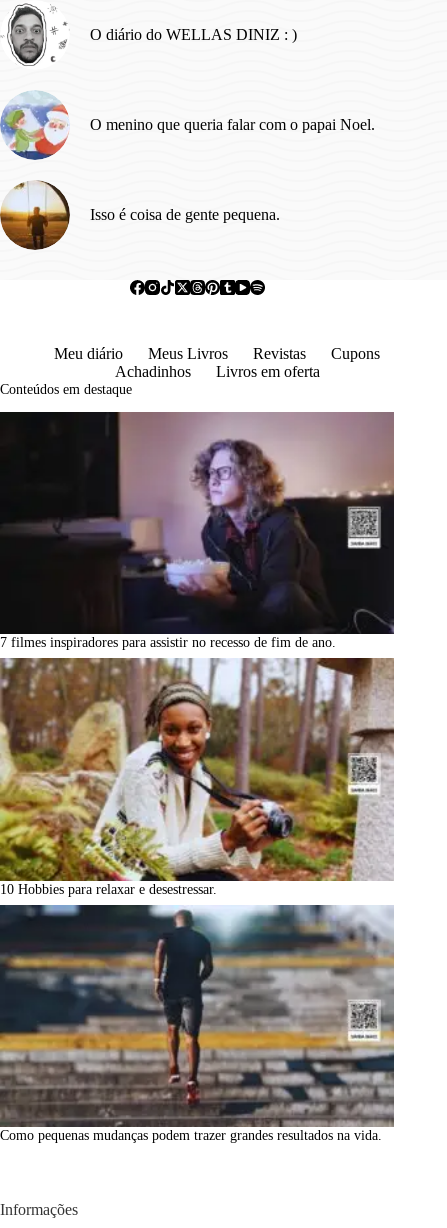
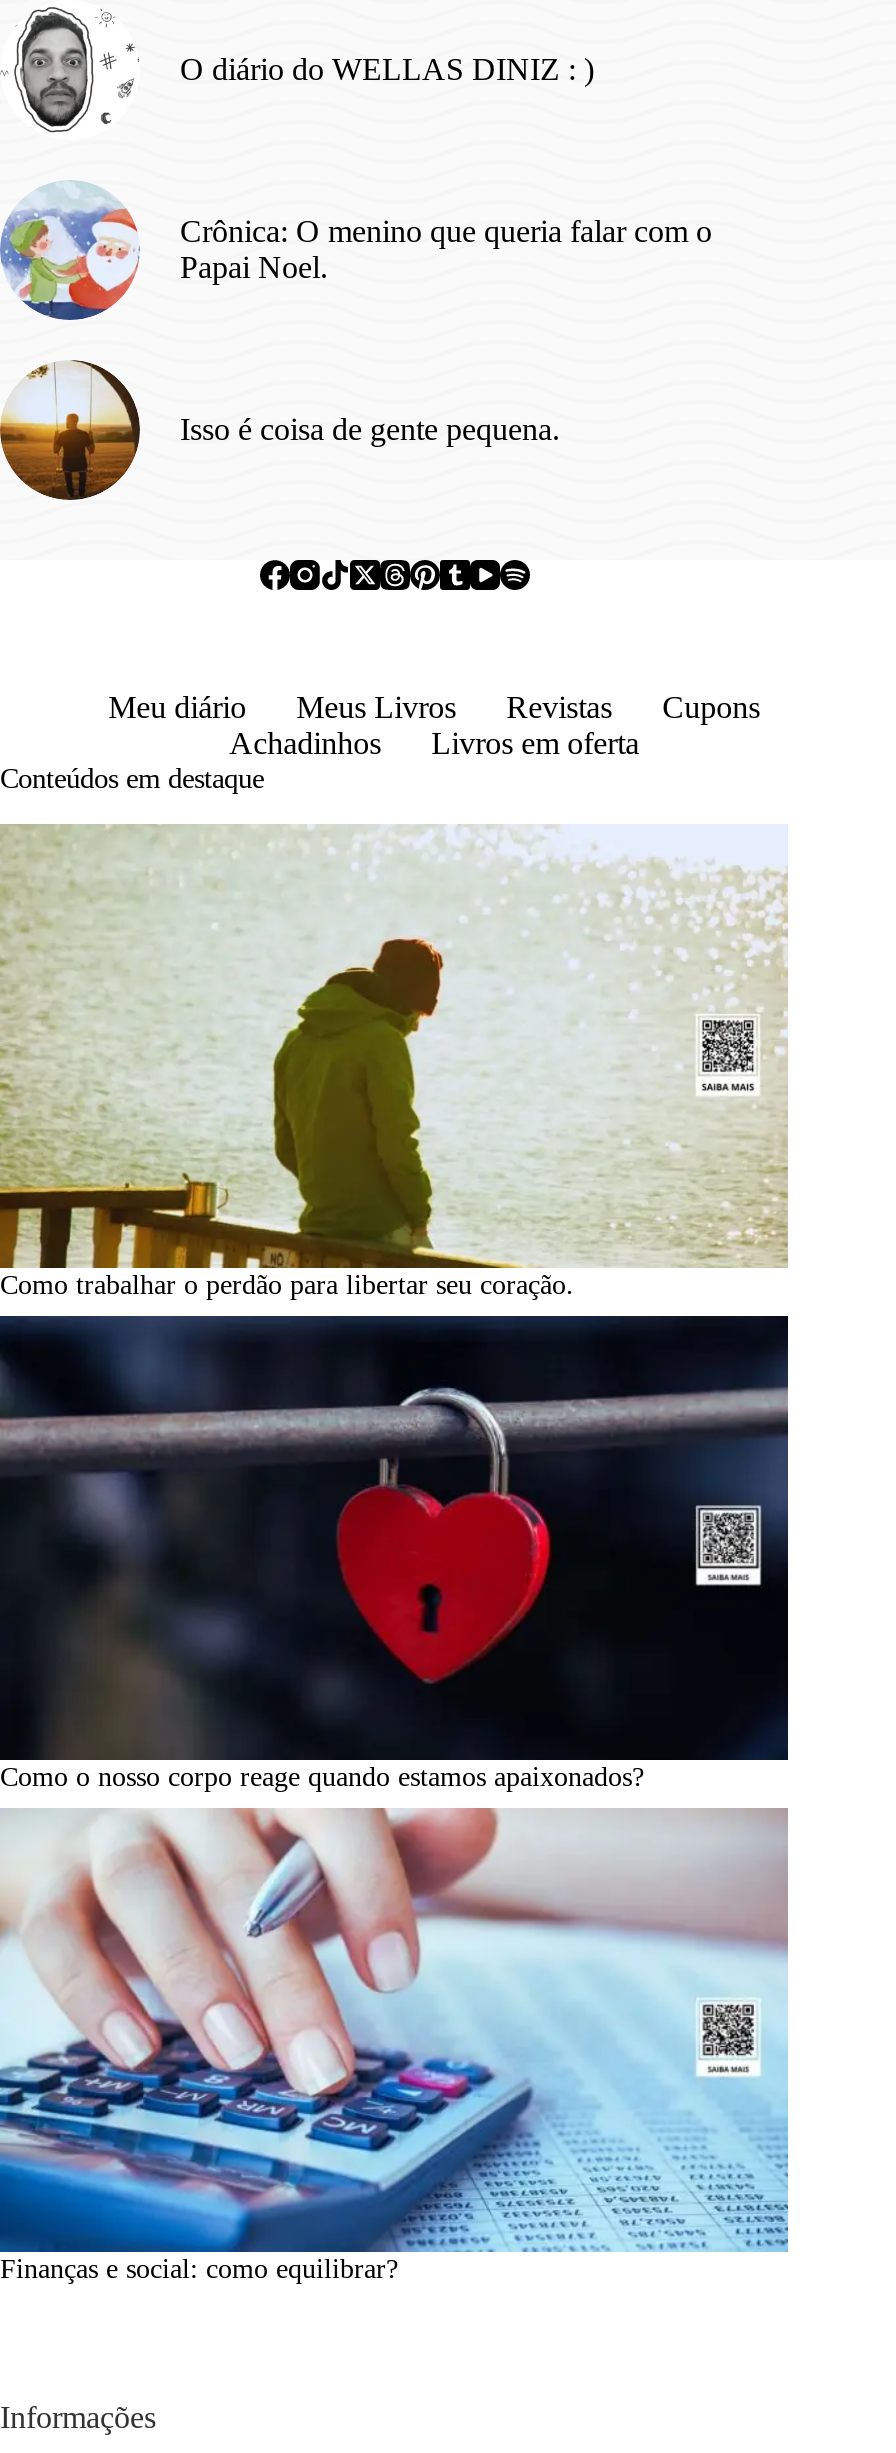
[90,116,375,133] O menino que queria falar com o papai Noel. -> [180,214,712,284] Crônica: O menino que queria falar com o | Papai Noel.
[0,411,395,650] [image] | 7 filmes inspiradores para assistir no recesso de fim de ano. -> [0,824,788,1300] [image] | Como trabalhar o perdão para libertar seu coração.
[0,657,395,896] [image] | 10 Hobbies para relaxar e desestressar. -> [0,1316,790,1792] [image] | Como o nosso corpo reage quando estamos apaixonados?
[0,904,395,1143] [image] | Como pequenas mudanças podem trazer grandes resultados na vida. -> [0,1808,790,2285] [image] | Finanças e social: como equilibrar?

